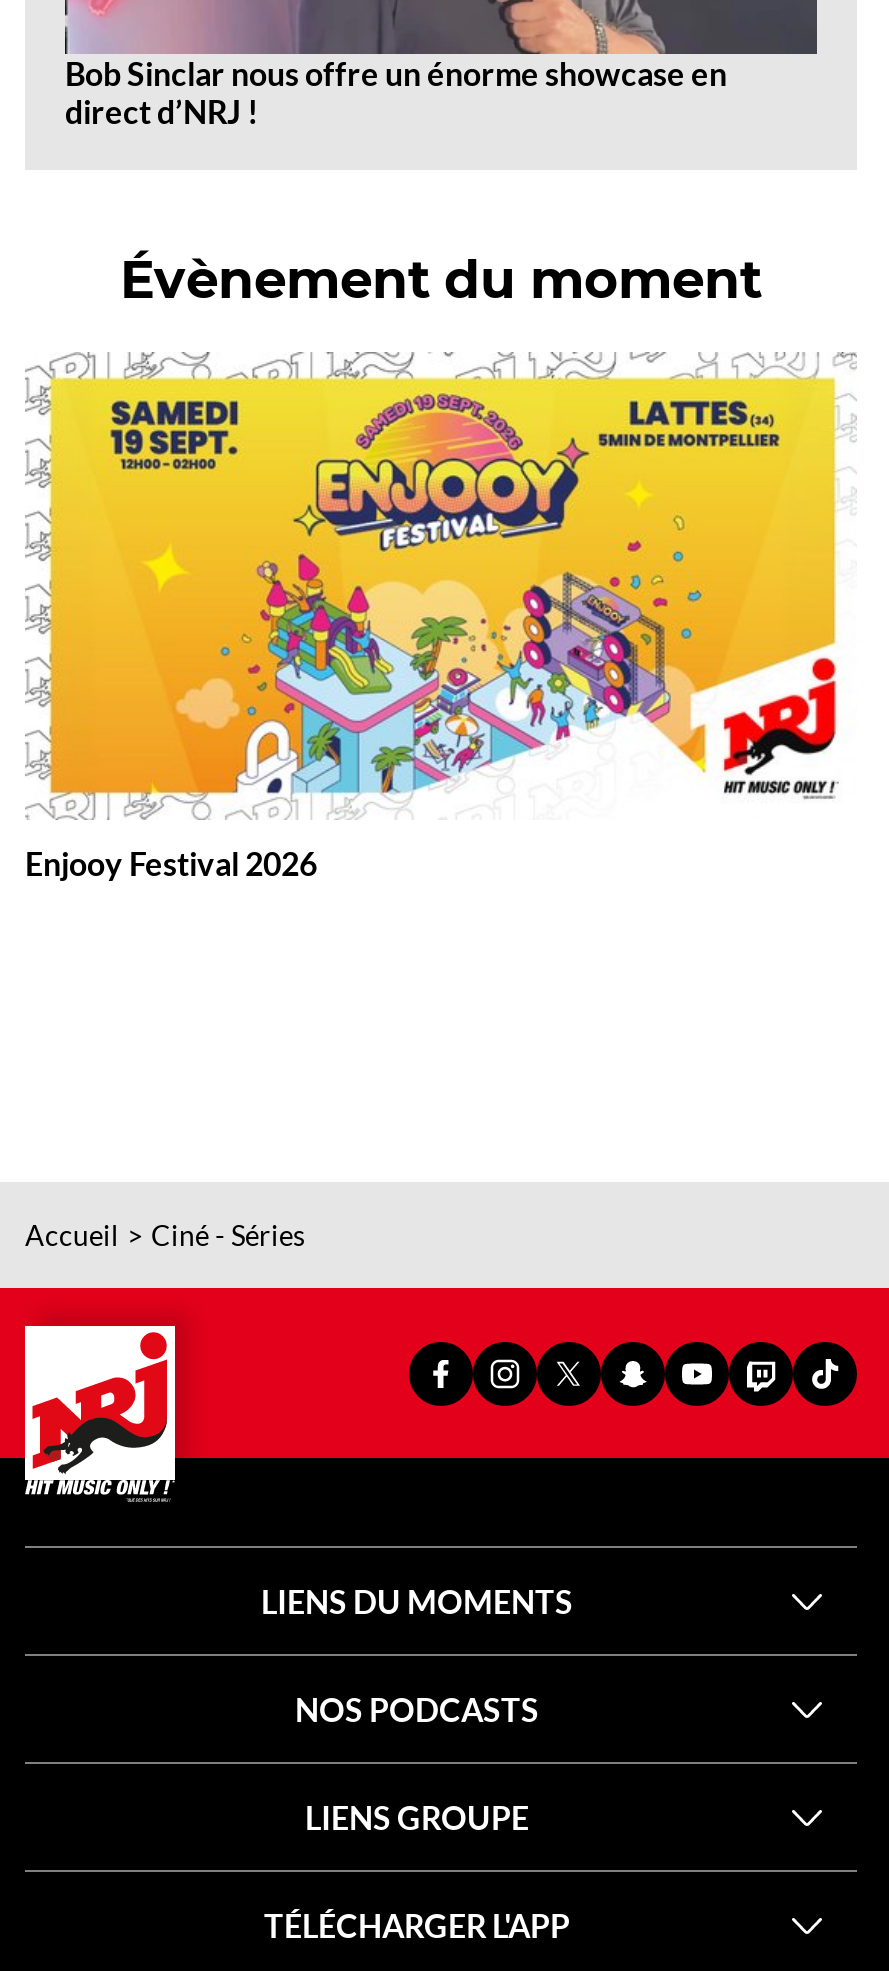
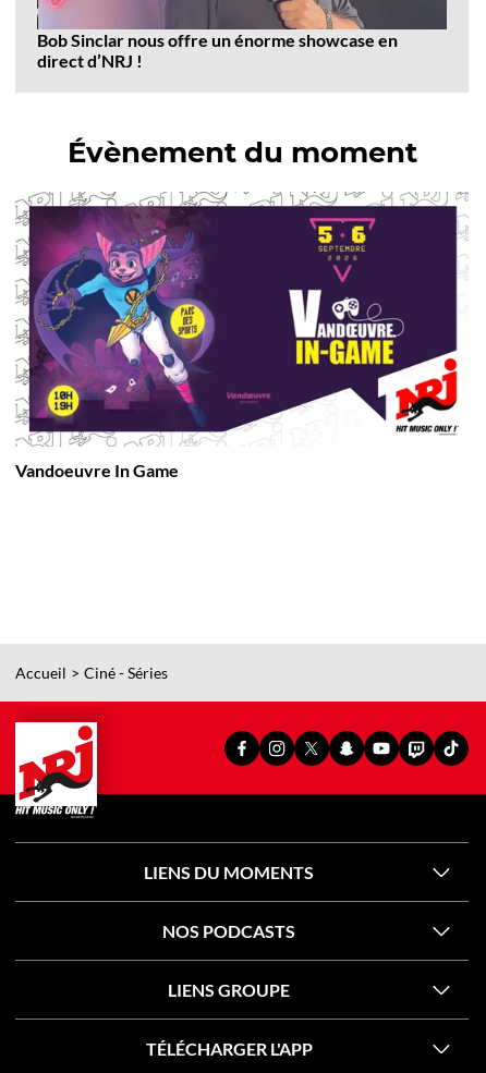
[25,376,837,883] [image] | Enjooy Festival 2026 -> [15,205,458,481] [image] | Vandoeuvre In Game

